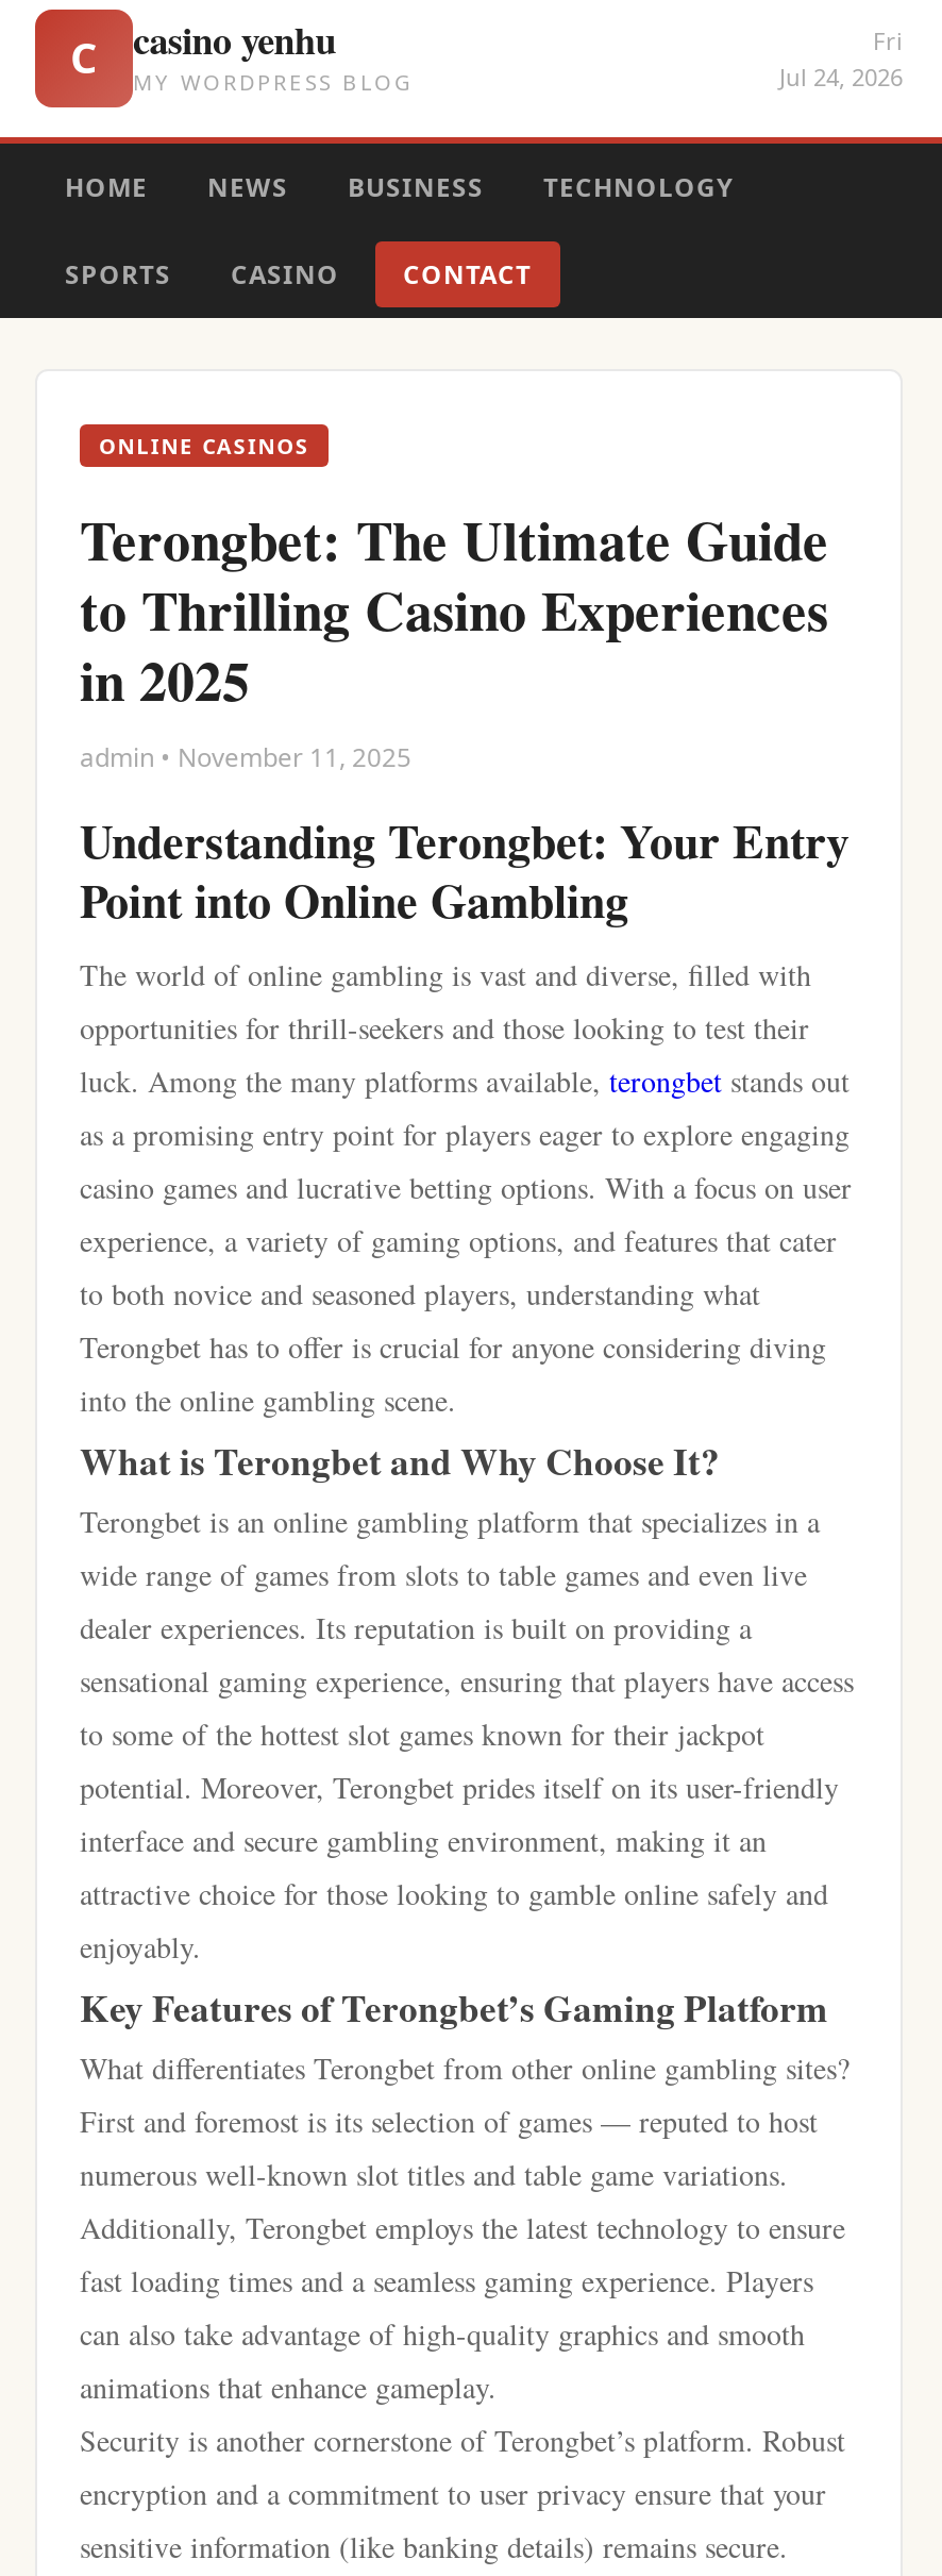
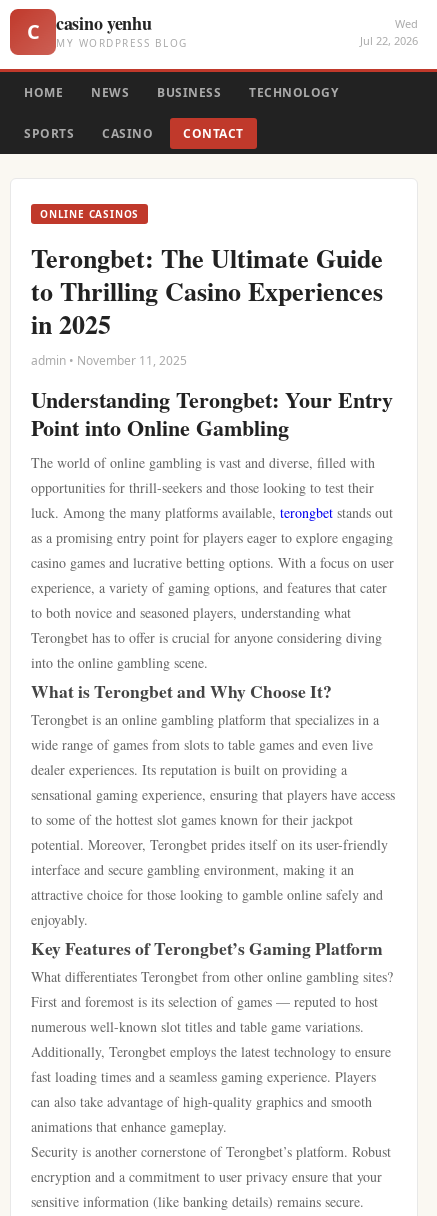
[779,24,903,93] Fri | Jul 24, 2026 -> [360,16,418,48] Wed | Jul 22, 2026

